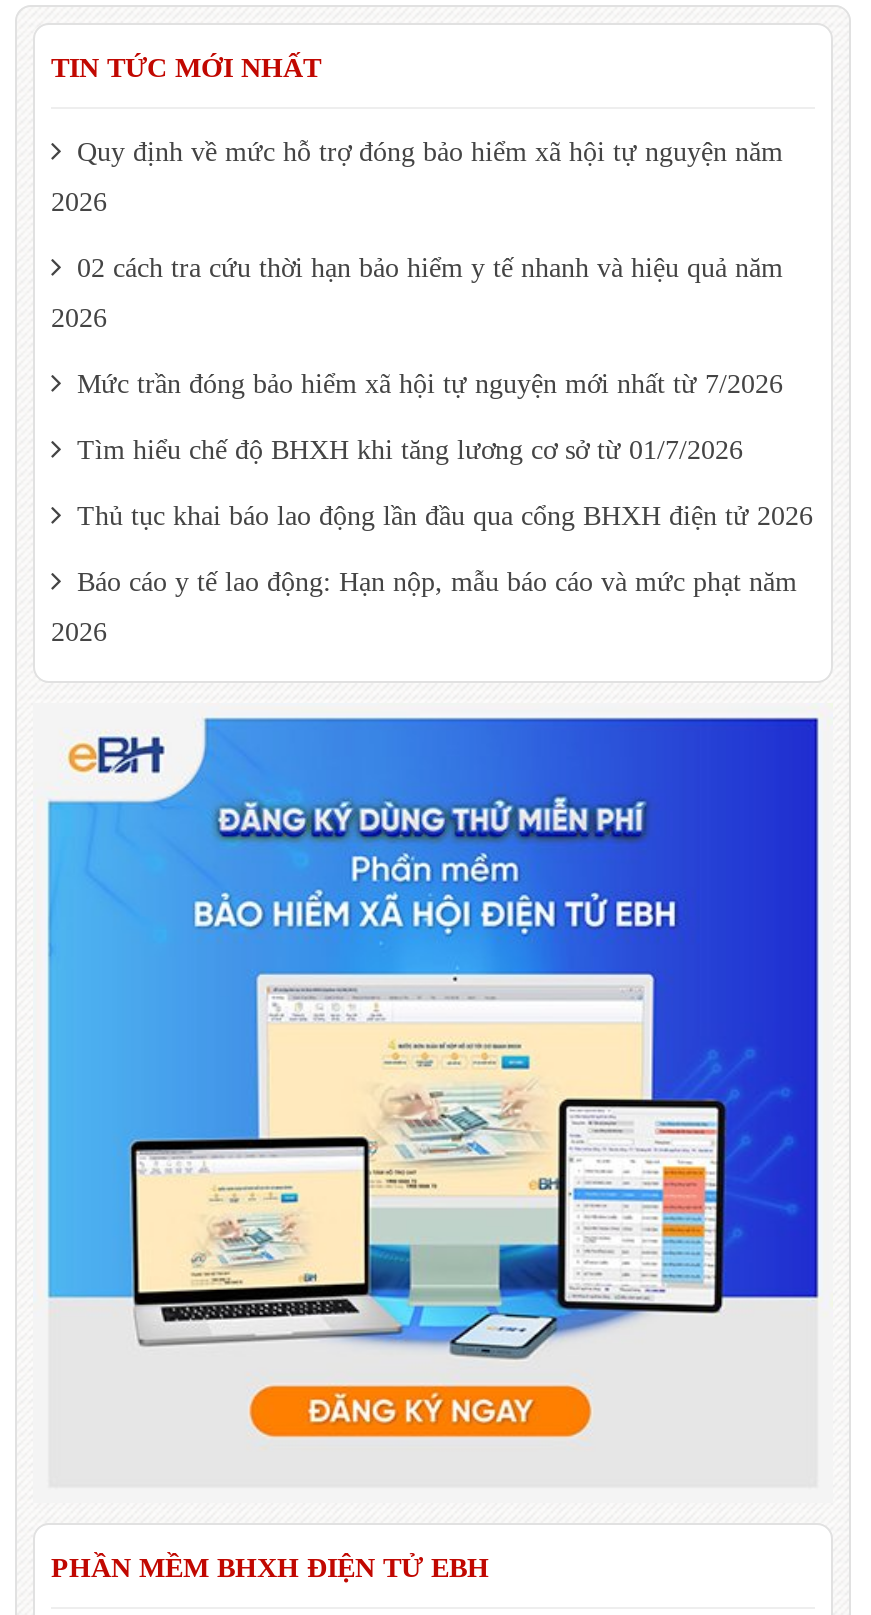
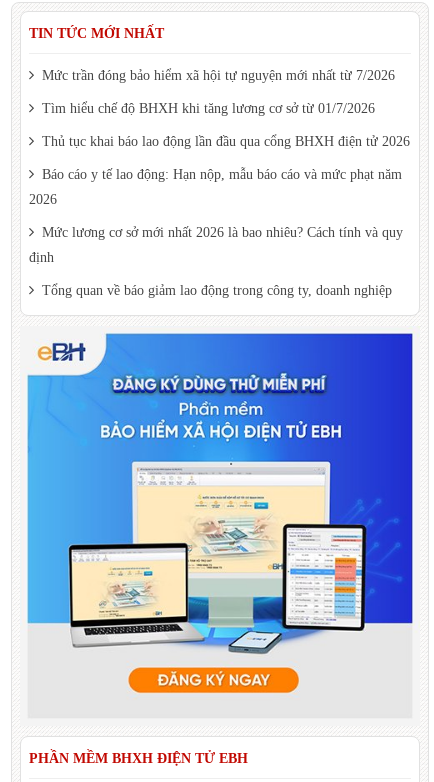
[51,137,783,333] Quy định về mức hỗ trợ đóng bảo hiểm xã hội tự nguyện năm | 2026 | 02 cách tra cứu thời hạn bảo hiểm y tế nhanh và hiệu quả năm | 2026 -> none
moved [51,369,813,647] -> [29,68,410,207]: Mức trần đóng bảo hiểm xã hội tự nguyện mới nhất từ 7/2026 | Tìm hiểu chế độ BHXH khi tăng lương cơ sở từ 01/7/2026 | Thủ tục khai báo lao động lần đầu qua cổng BHXH điện tử 2026 | Báo cáo y tế lao động: Hạn nộp, mẫu báo cáo và mức phạt năm | 2026
none -> [29,225,403,298] Mức lương cơ sở mới nhất 2026 là bao nhiêu? Cách tính và quy | định | Tổng quan về báo giảm lao động trong công ty, doanh nghiệp

